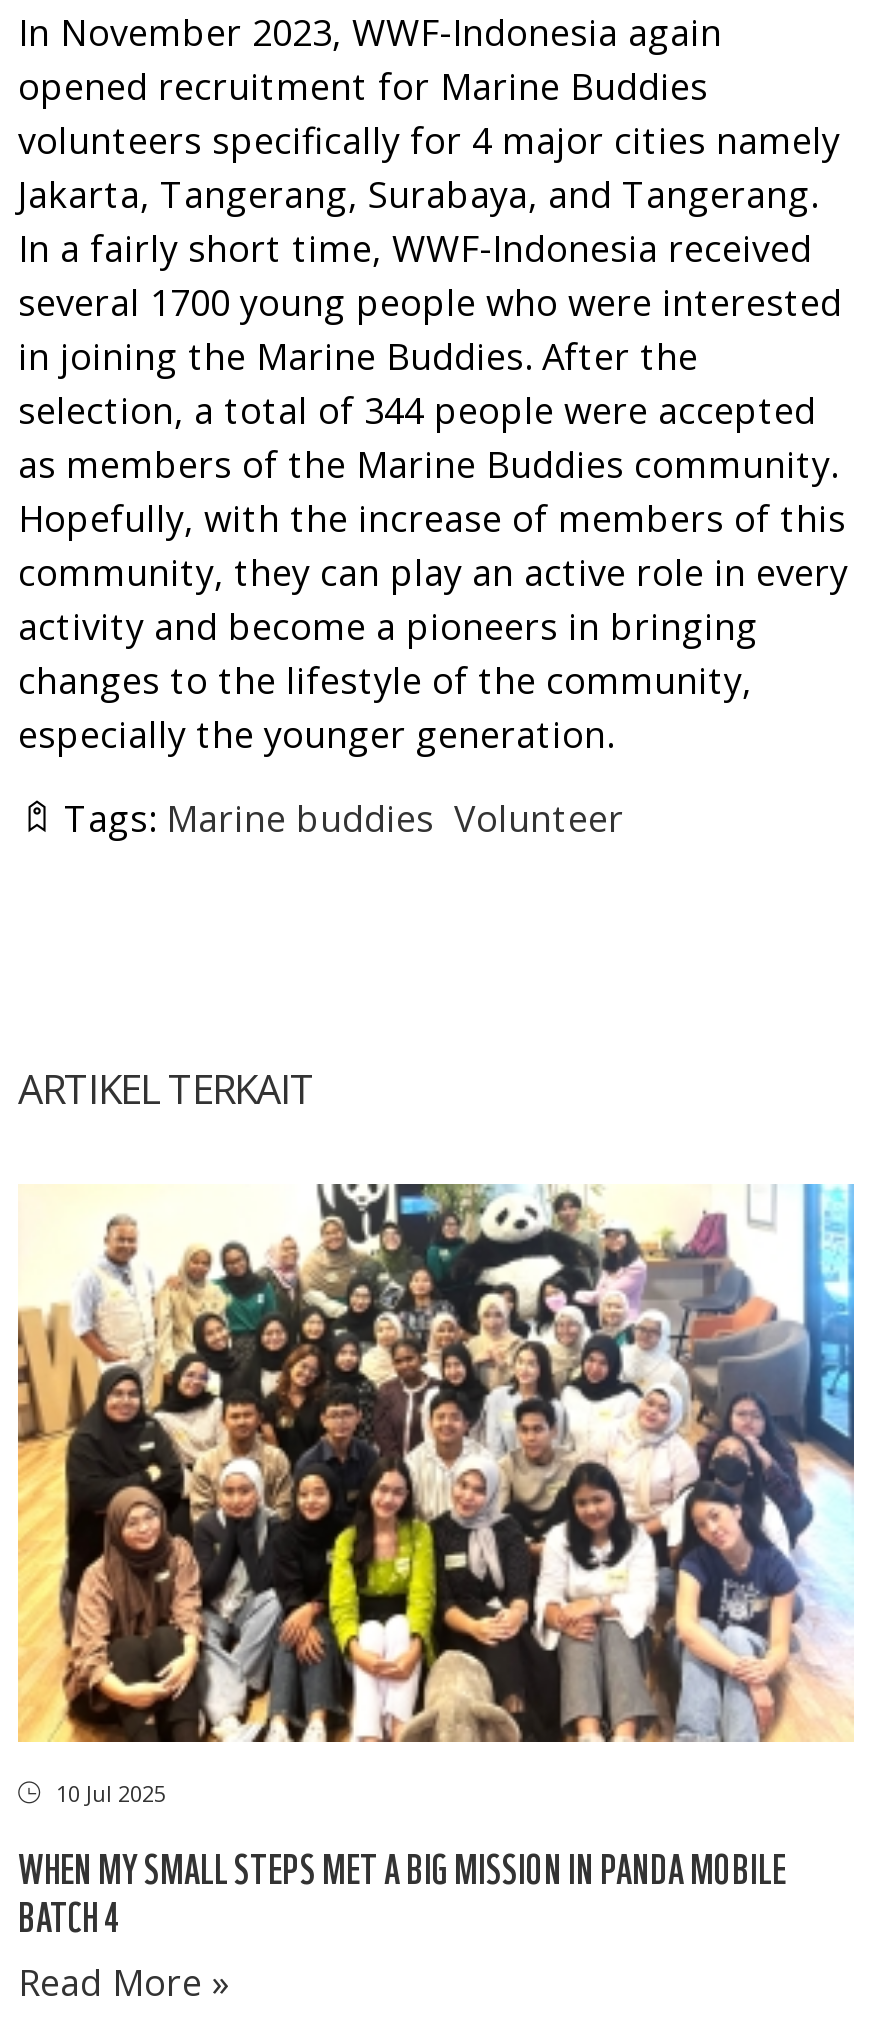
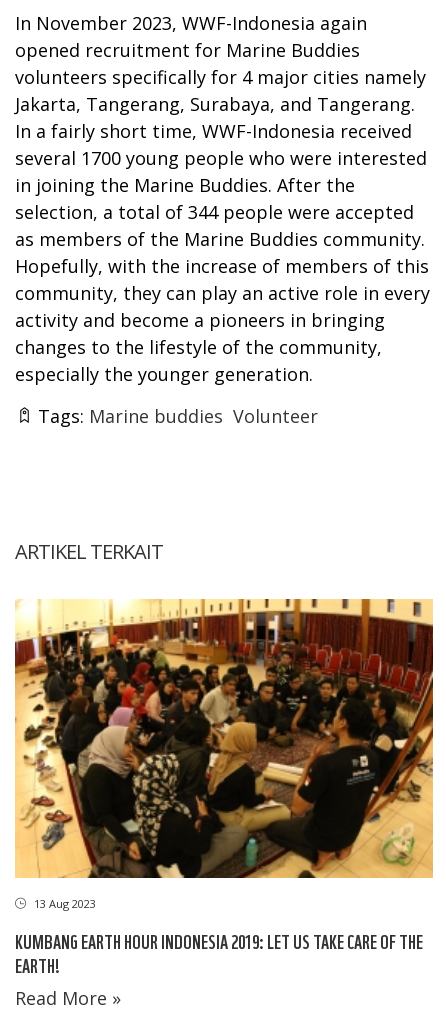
[16,1182,856,1808] [image] | 10 Jul 2025 -> [14,598,434,911] [image] | 13 Aug 2023
[18,1842,786,1940] WHEN MY SMALL STEPS MET A BIG MISSION IN PANDA MOBILE | BATCH 4 -> [15,928,423,977] KUMBANG EARTH HOUR INDONESIA 2019: LET US TAKE CARE OF THE | EARTH!

